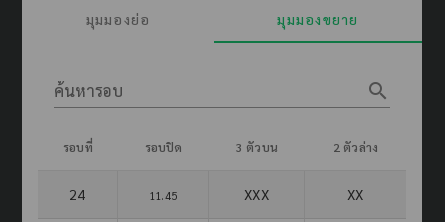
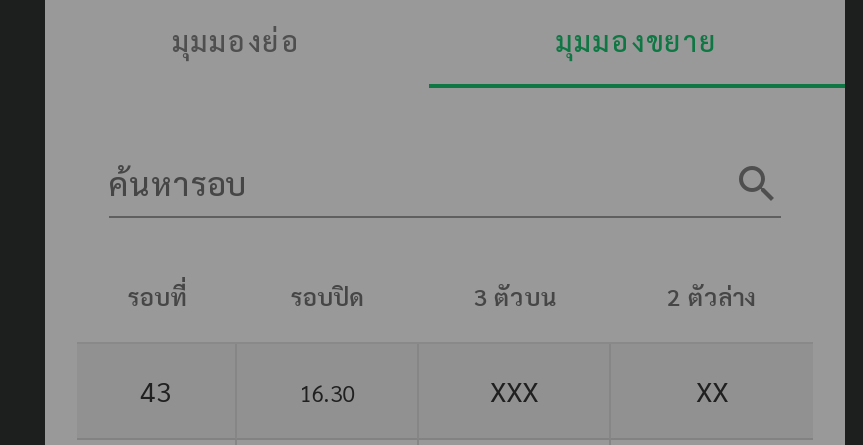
[69,185,86,203] 24 -> [140,372,172,408] 43
[149,188,177,203] 11.45 -> [299,378,355,408] 16.30

